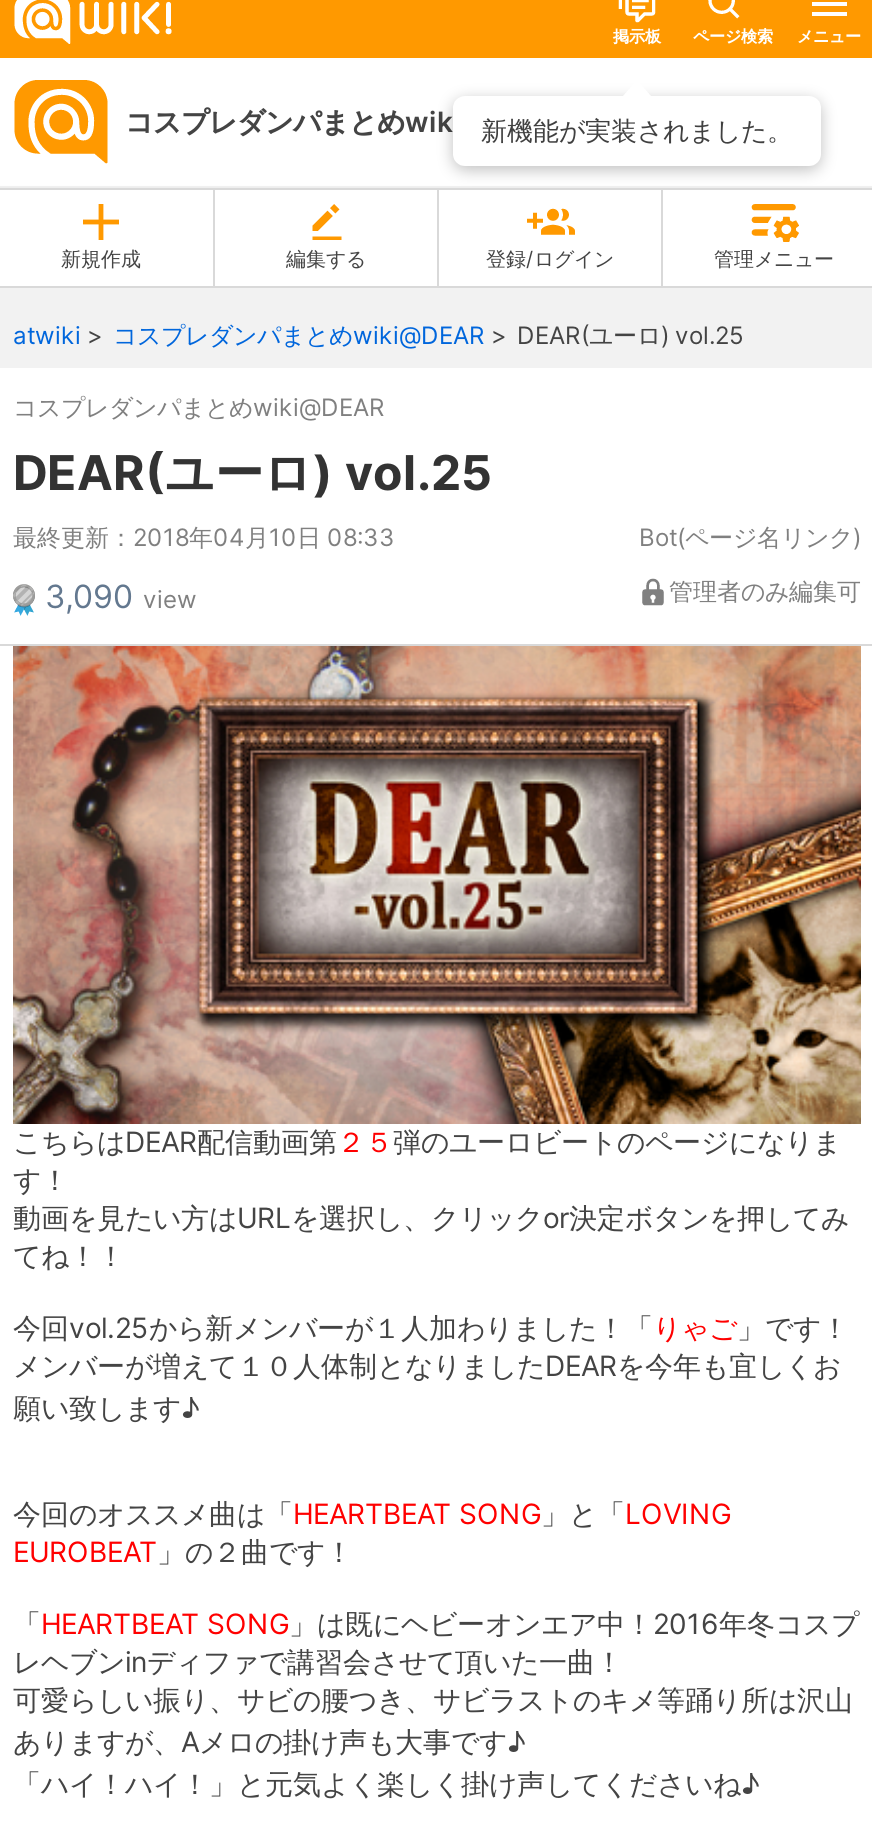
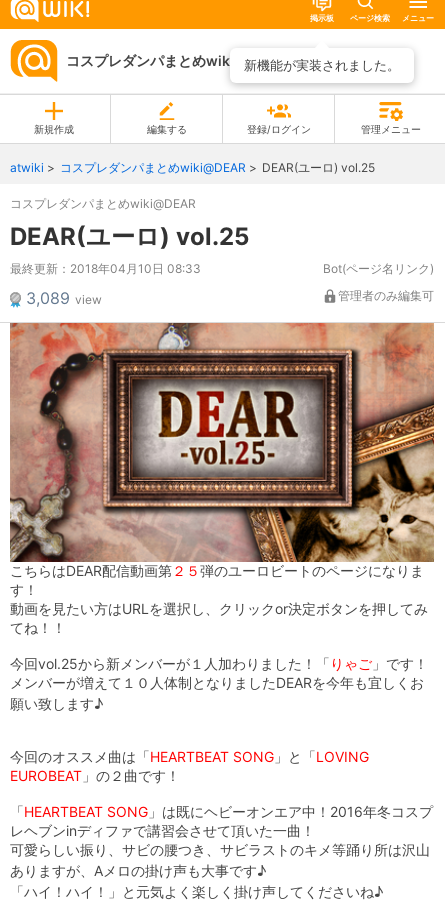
[45,576,197,616] 3,090 view -> [26,288,102,308] 3,089 view

